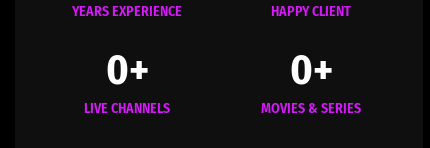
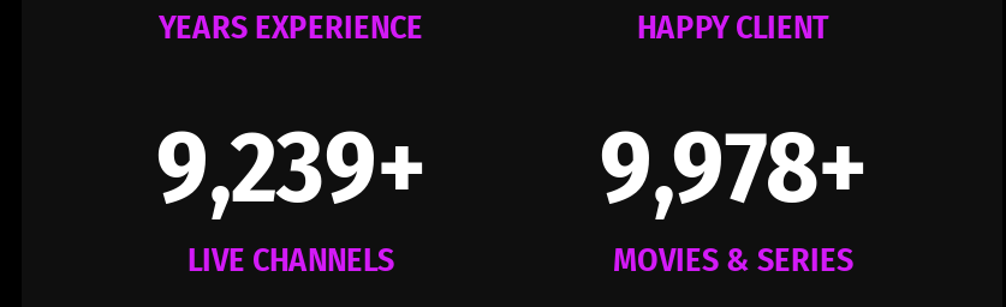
[105,45,148,95] 0+ -> [156,108,425,228] 9,239+
[289,45,332,95] 0+ -> [600,108,867,228] 9,978+

